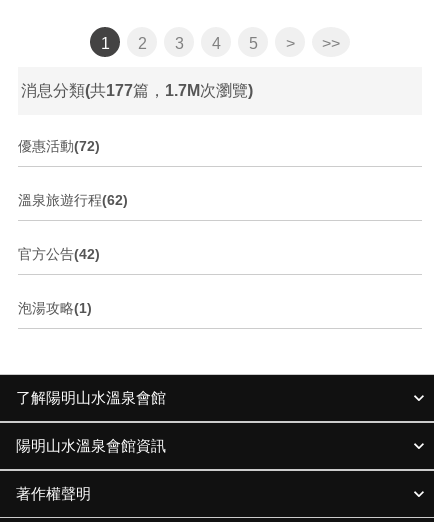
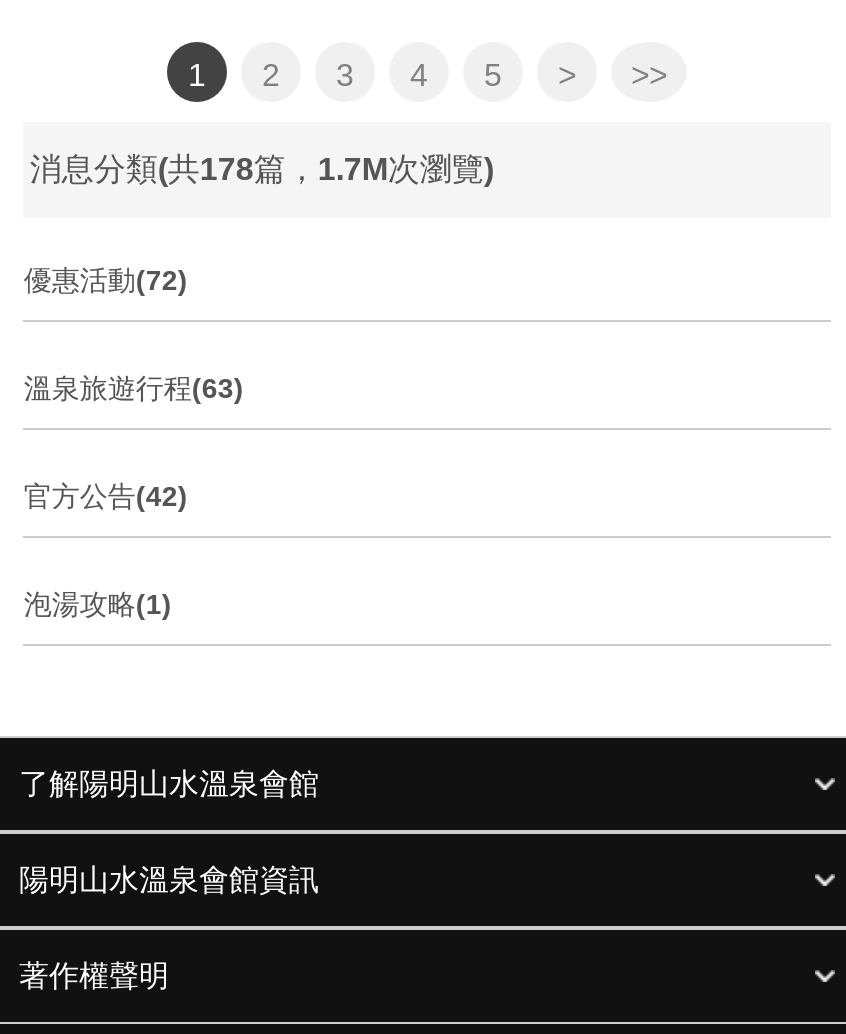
[21,82,253,99] 消息分類(共177篇，1.7M次瀏覽) -> [30,151,494,185] 消息分類(共178篇，1.7M次瀏覽)
[18,192,128,208] 溫泉旅遊行程(62) -> [24,371,244,403] 溫泉旅遊行程(63)

